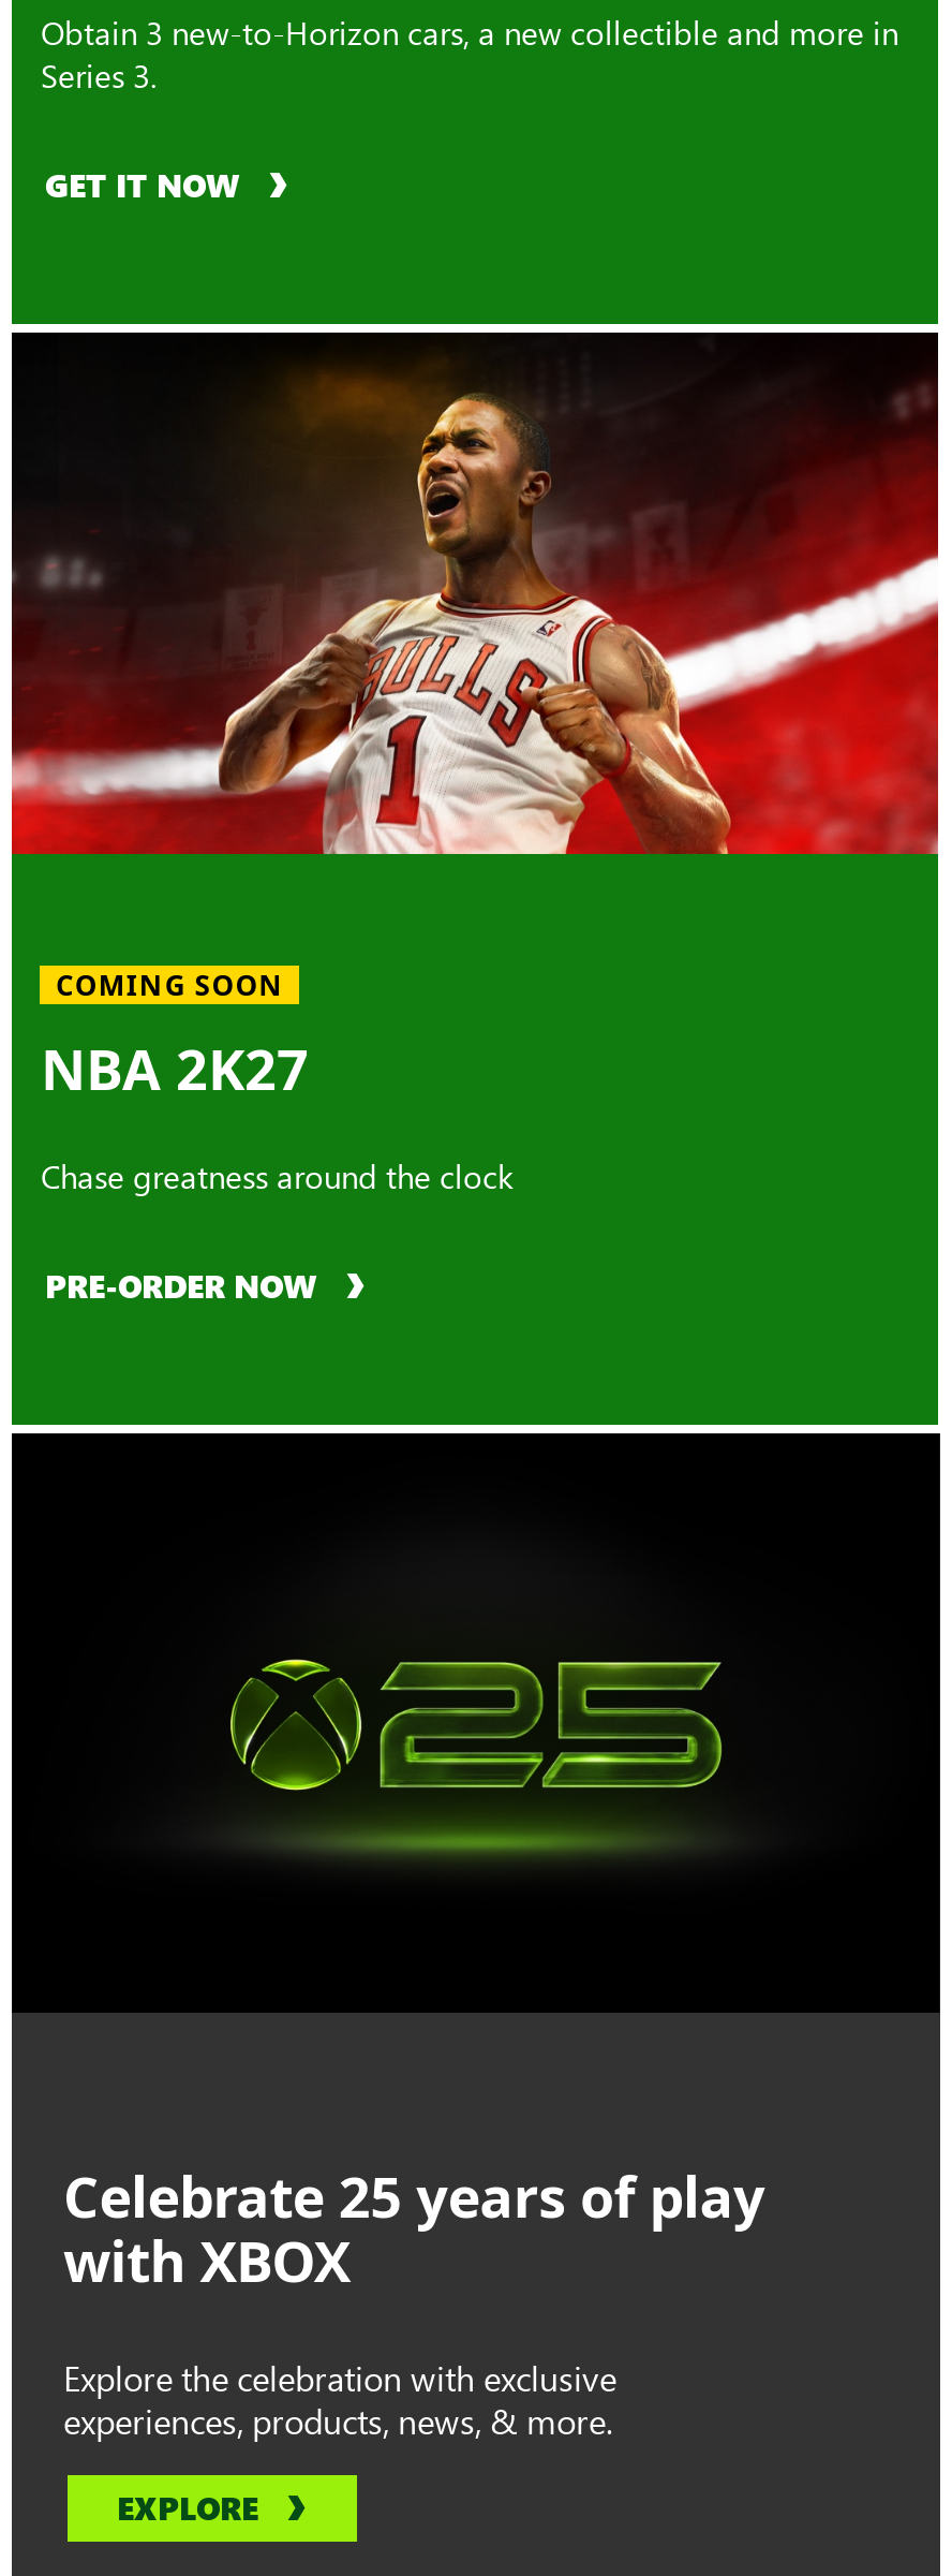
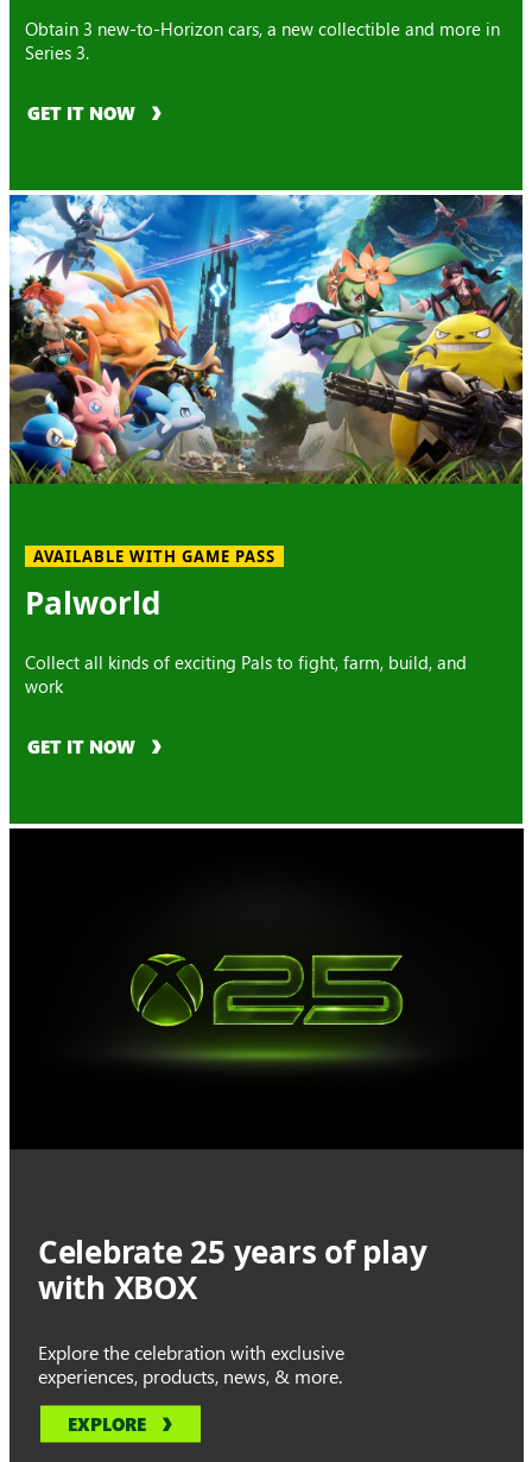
[10,330,940,856] [image] -> [8,194,524,484] [image]
[41,965,309,1107] COMING SOON | NBA 2K27 -> [25,545,275,624] AVAILABLE WITH GAME PASS | Palworld
[41,1154,512,1197] Chase greatness around the clock -> [25,650,467,697] Collect all kinds of exciting Pals to fight, farm, build, and | work
[45,1263,317,1306] PRE-ORDER NOW -> [28,734,136,758] GET IT NOW

